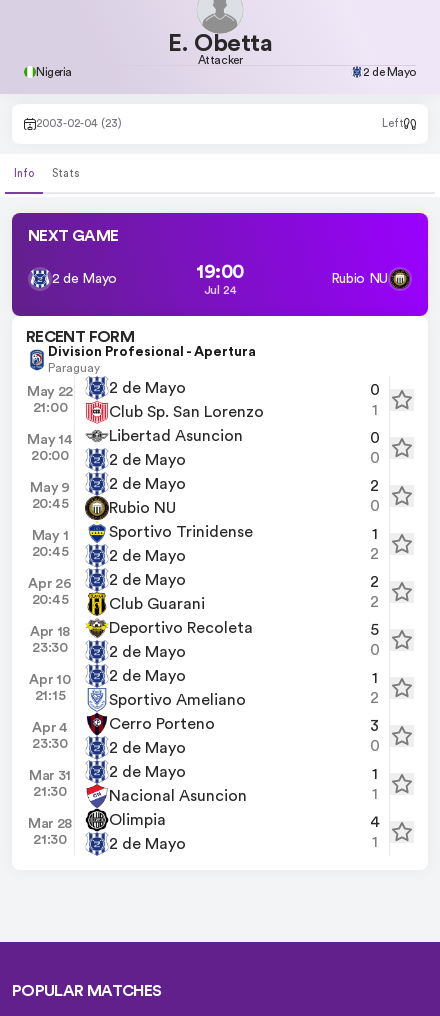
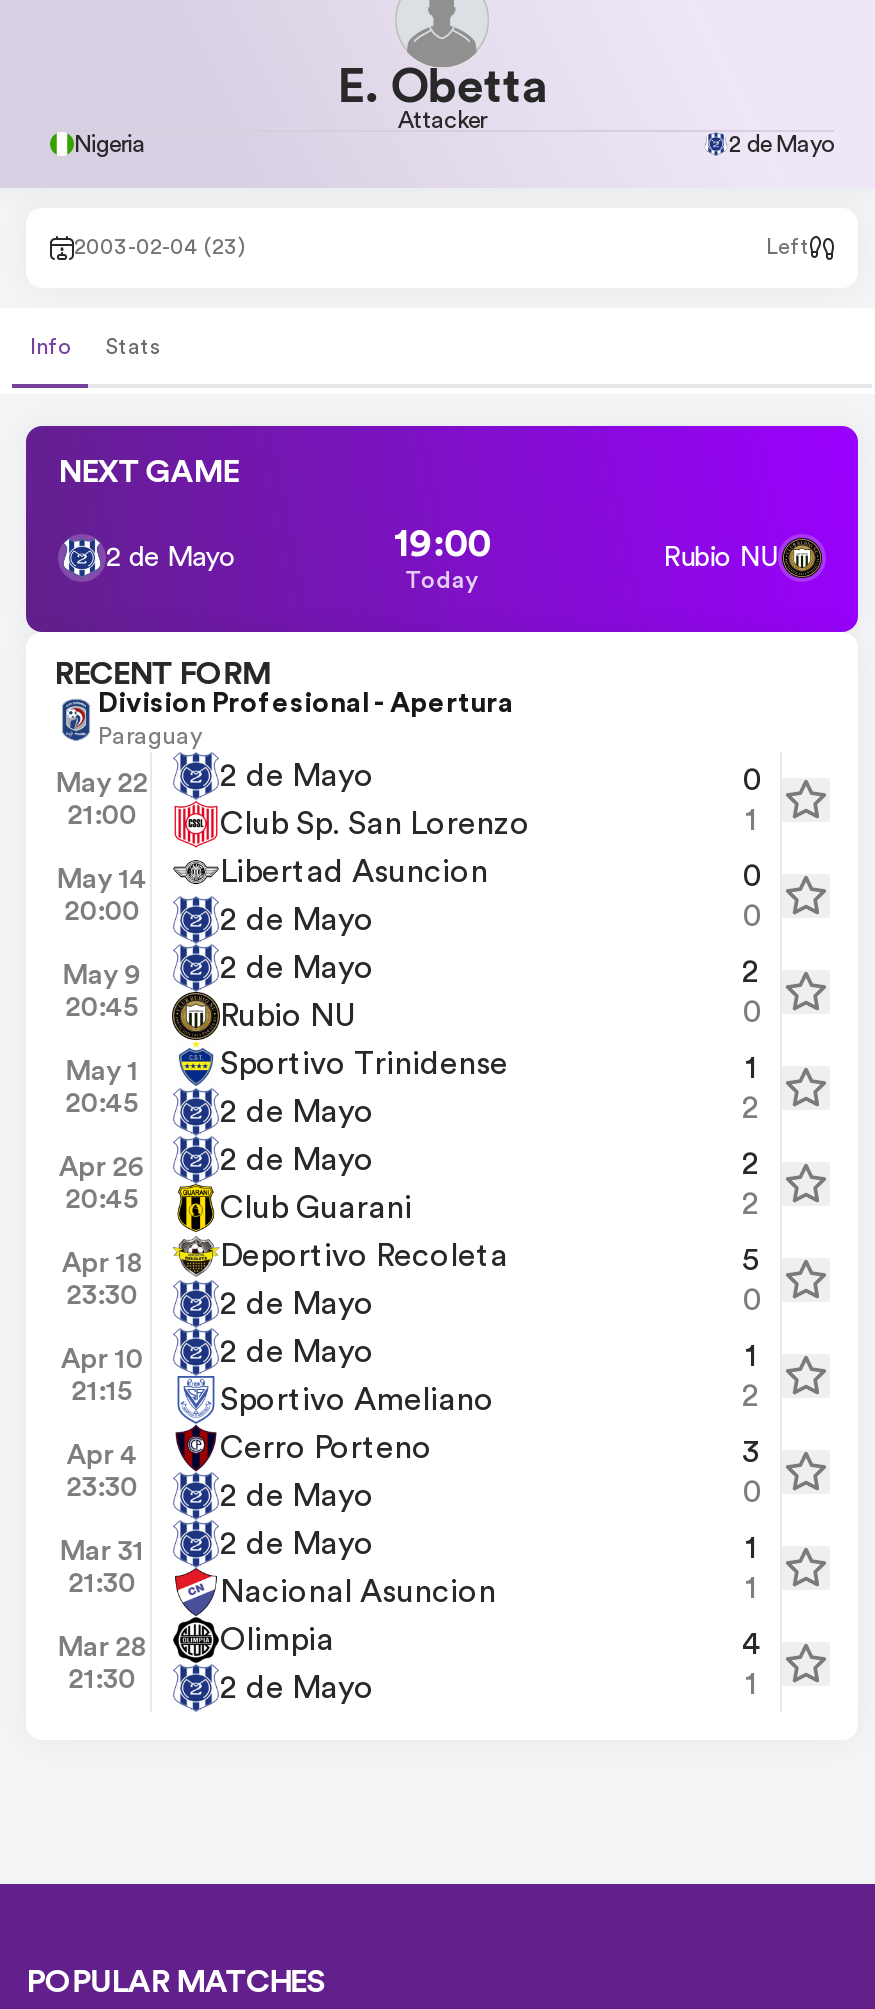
[204,284,236,296] Jul 24 -> [405,568,479,592] Today

